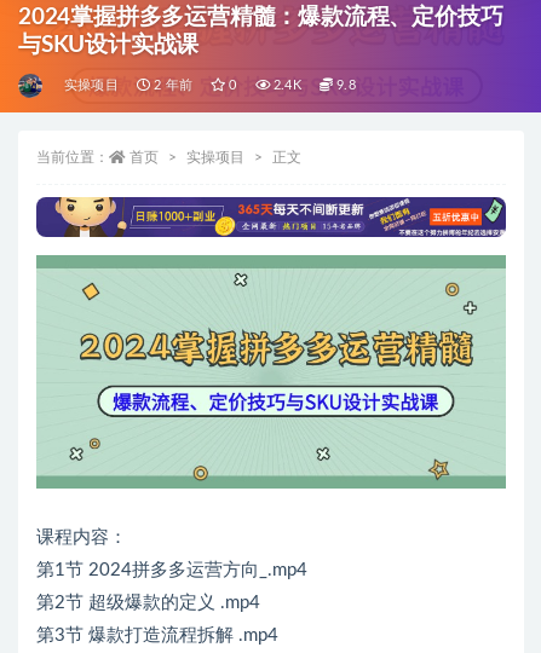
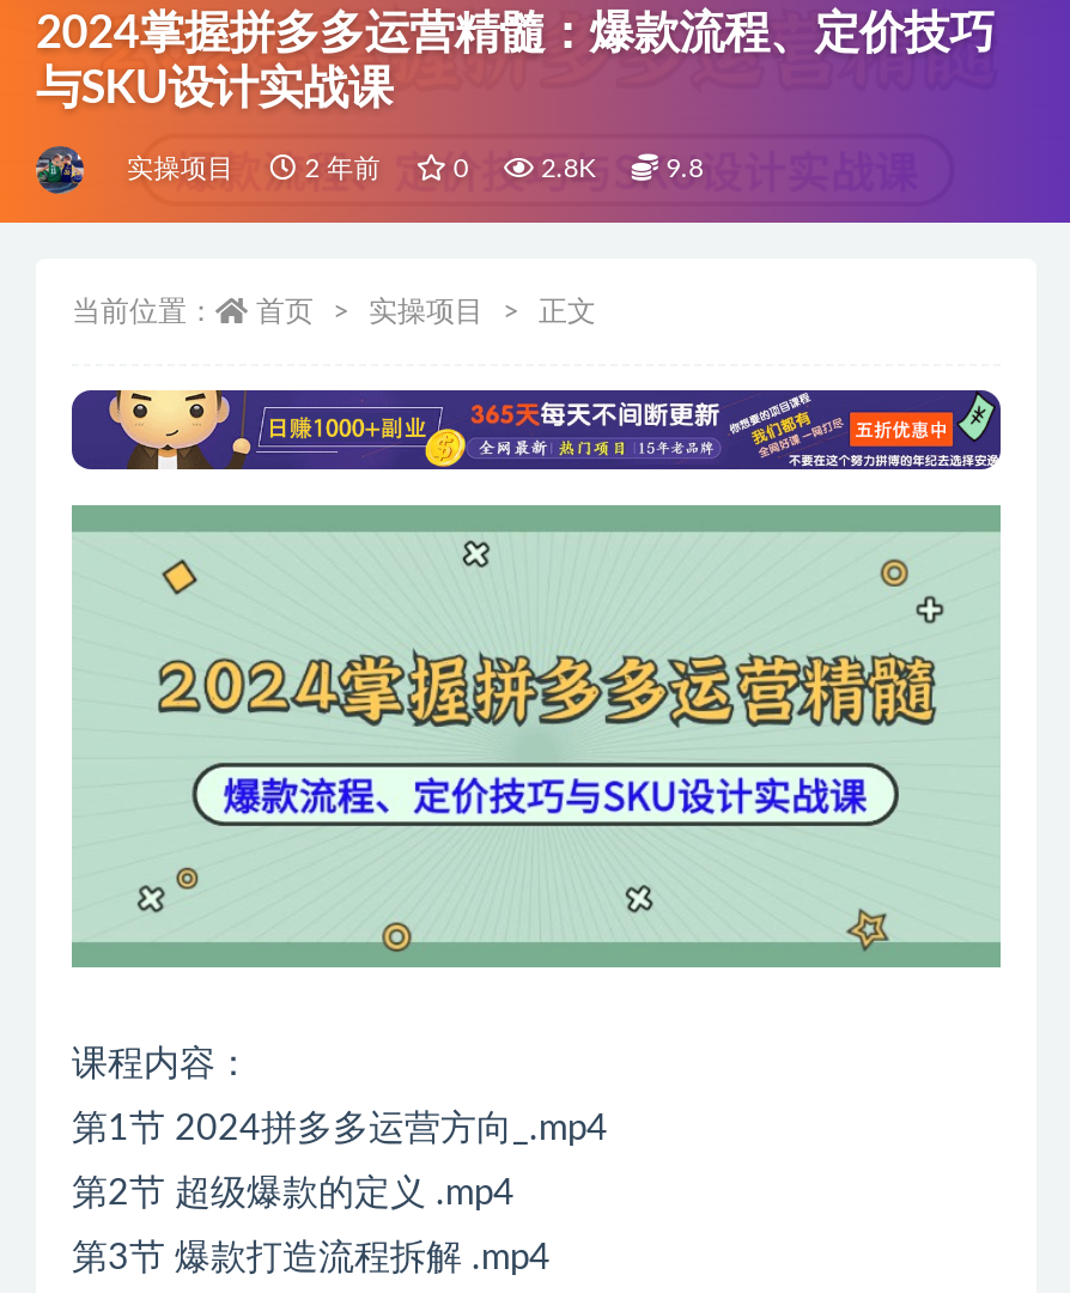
[270,79,301,92] 2.4K -> [533,156,596,182] 2.8K

